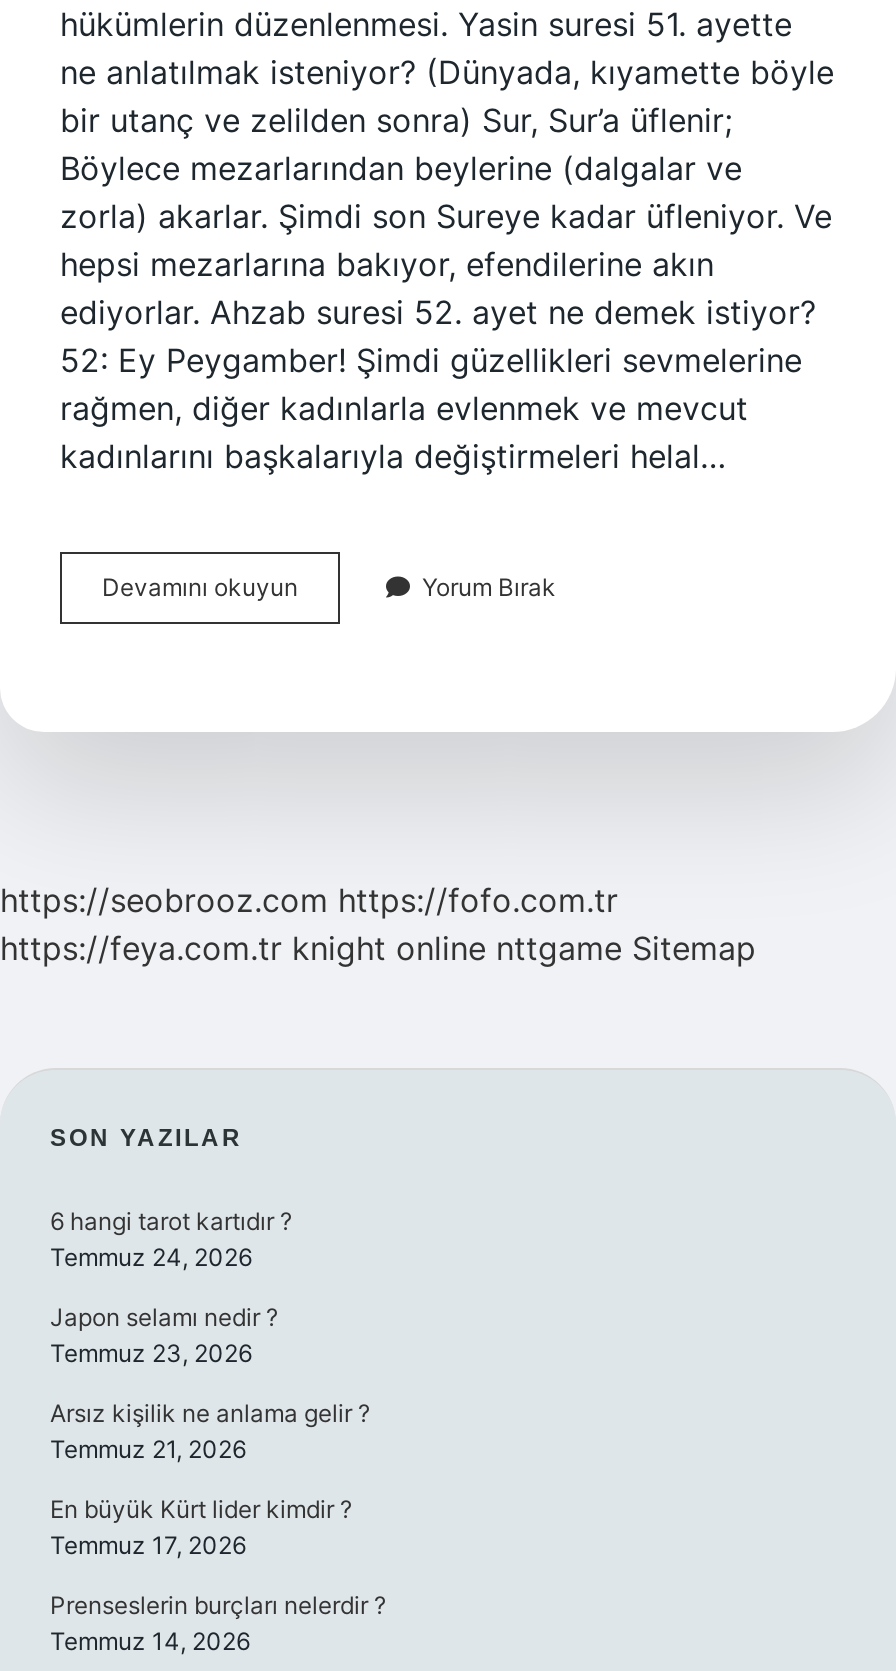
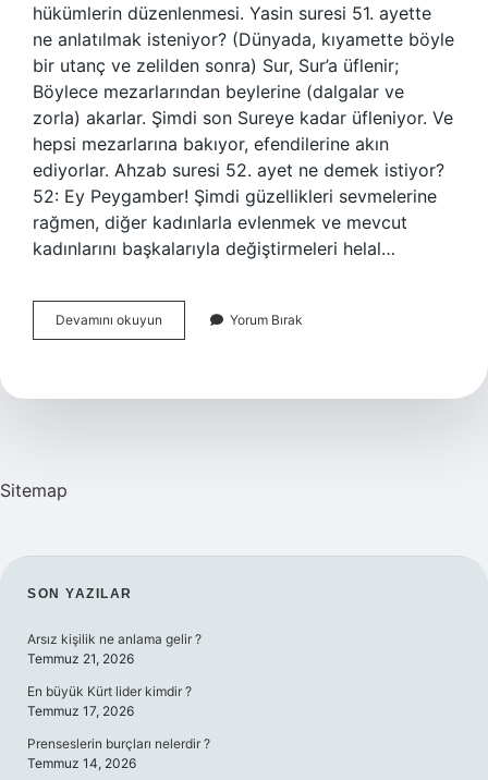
[0,880,756,968] https://seobrooz.com https://fofo.com.tr | https://feya.com.tr knight online nttgame Sitemap -> [0,479,68,501] Sitemap
[50,1206,292,1368] 6 hangi tarot kartıdır ? | Temmuz 24, 2026 | Japon selamı nedir ? | Temmuz 23, 2026 -> none

